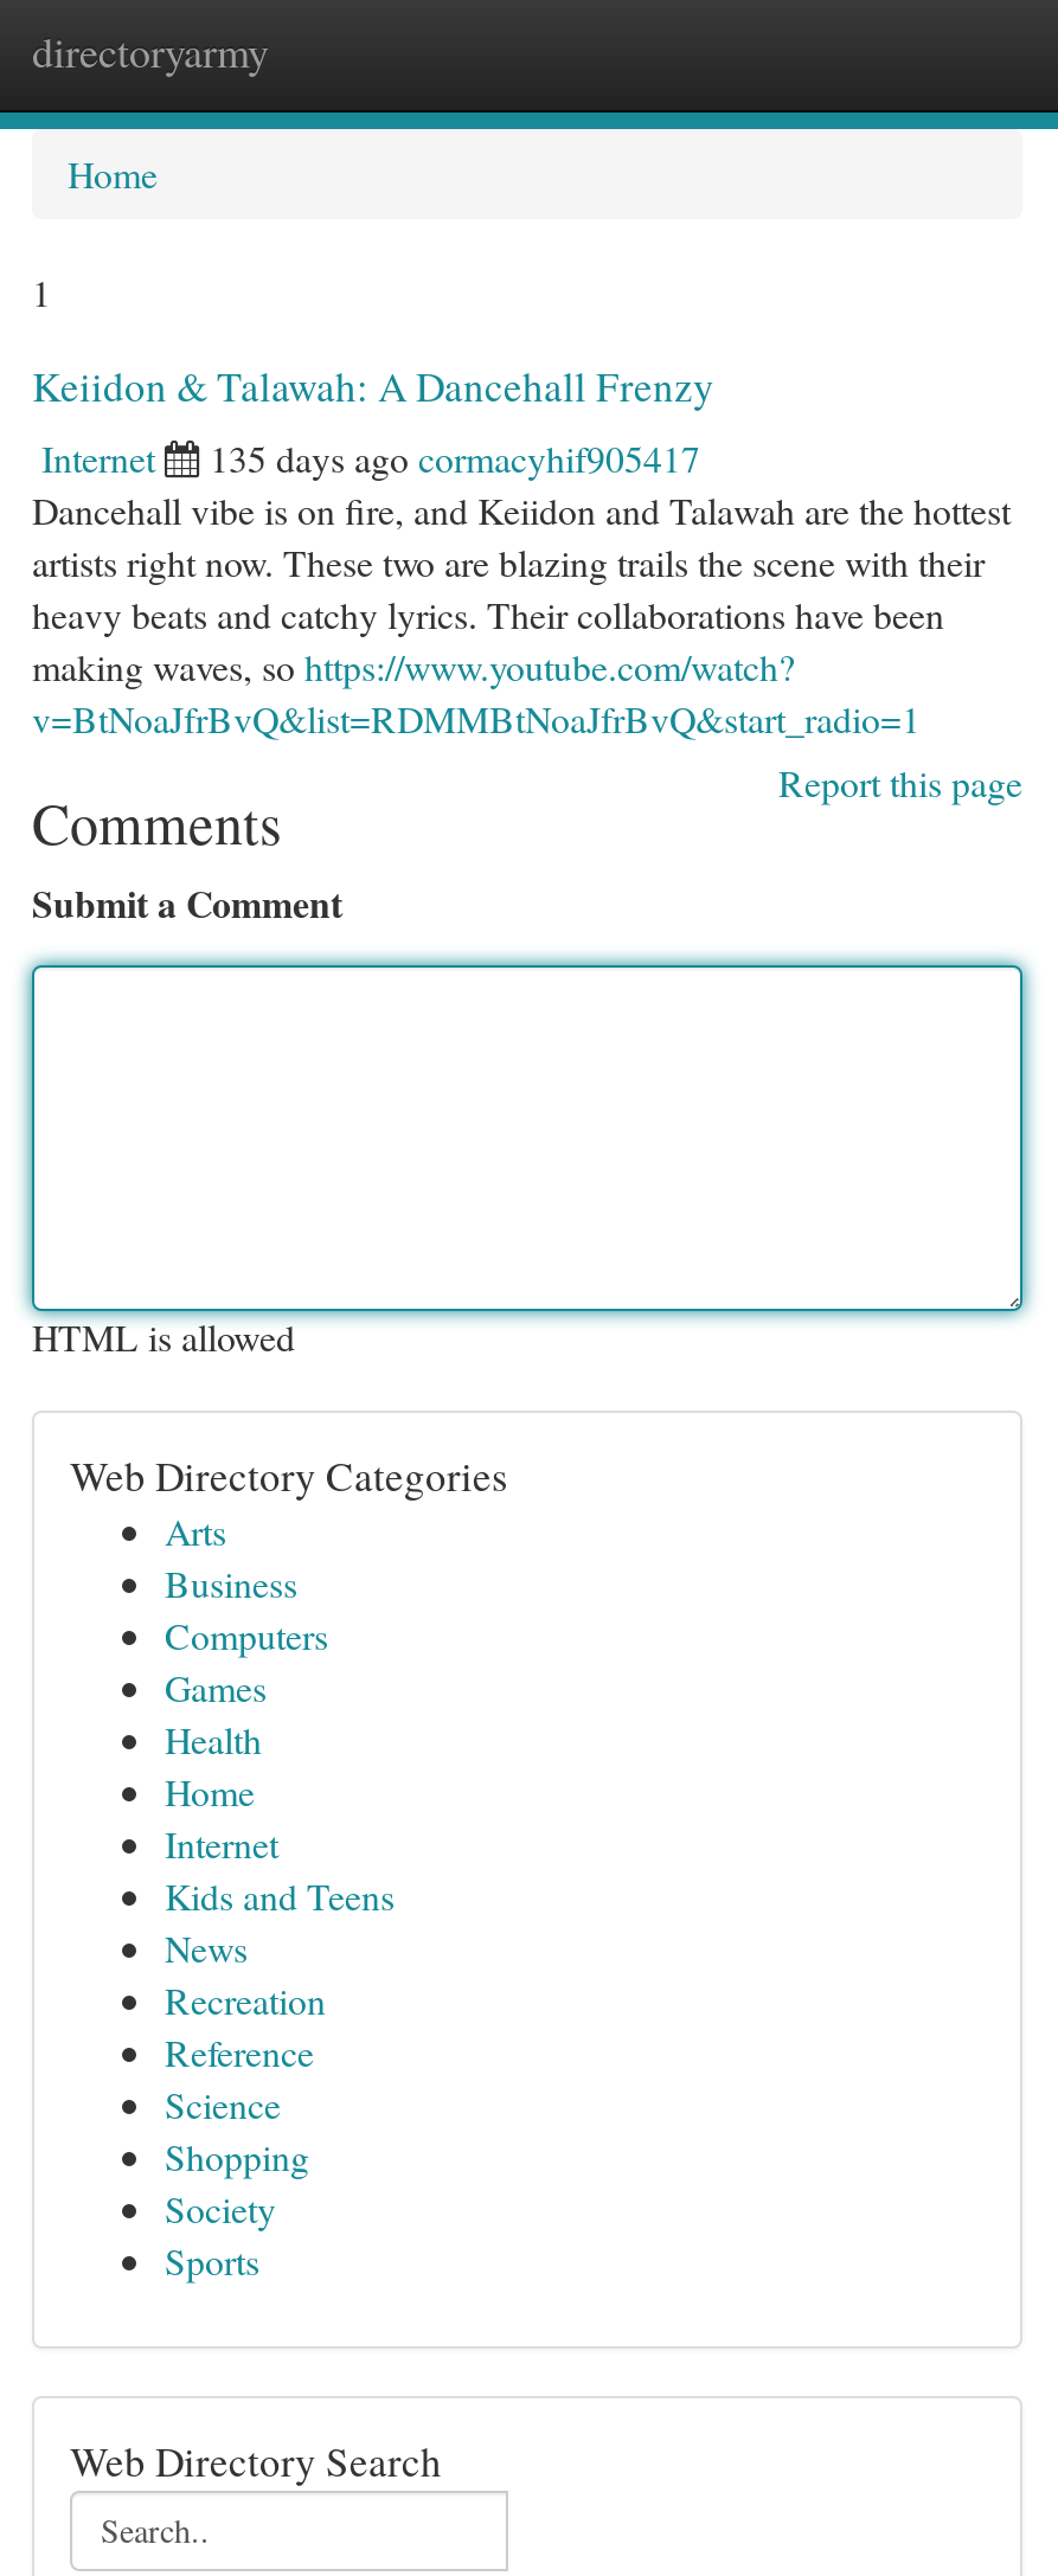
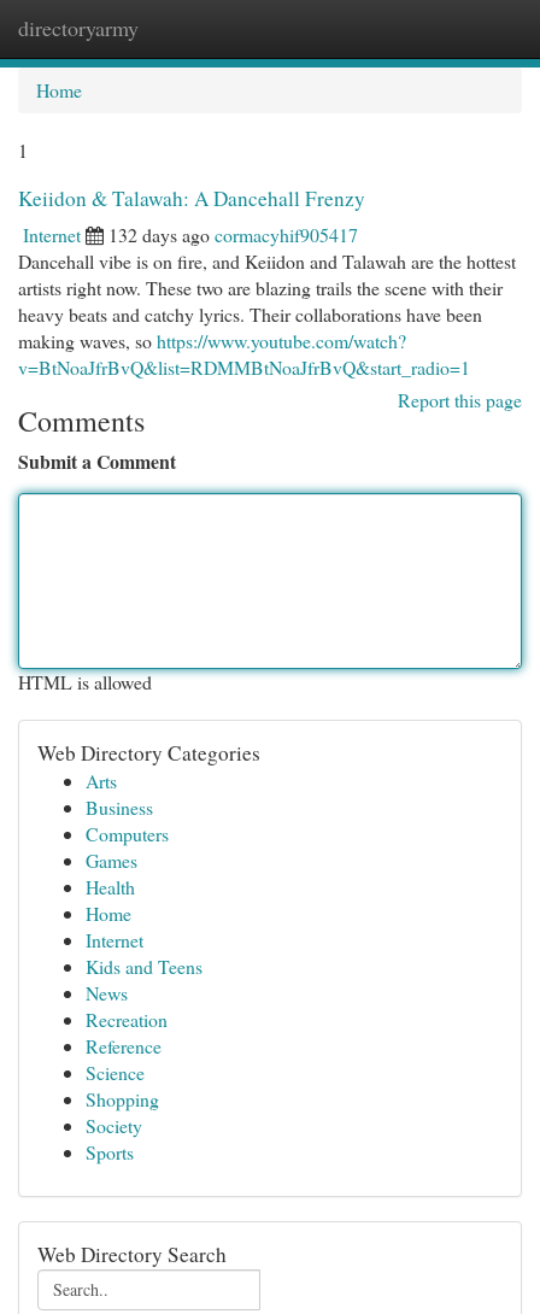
[210,432,700,482] 135 days ago cormacyhif905417 -> [108,222,358,247] 132 days ago cormacyhif905417

